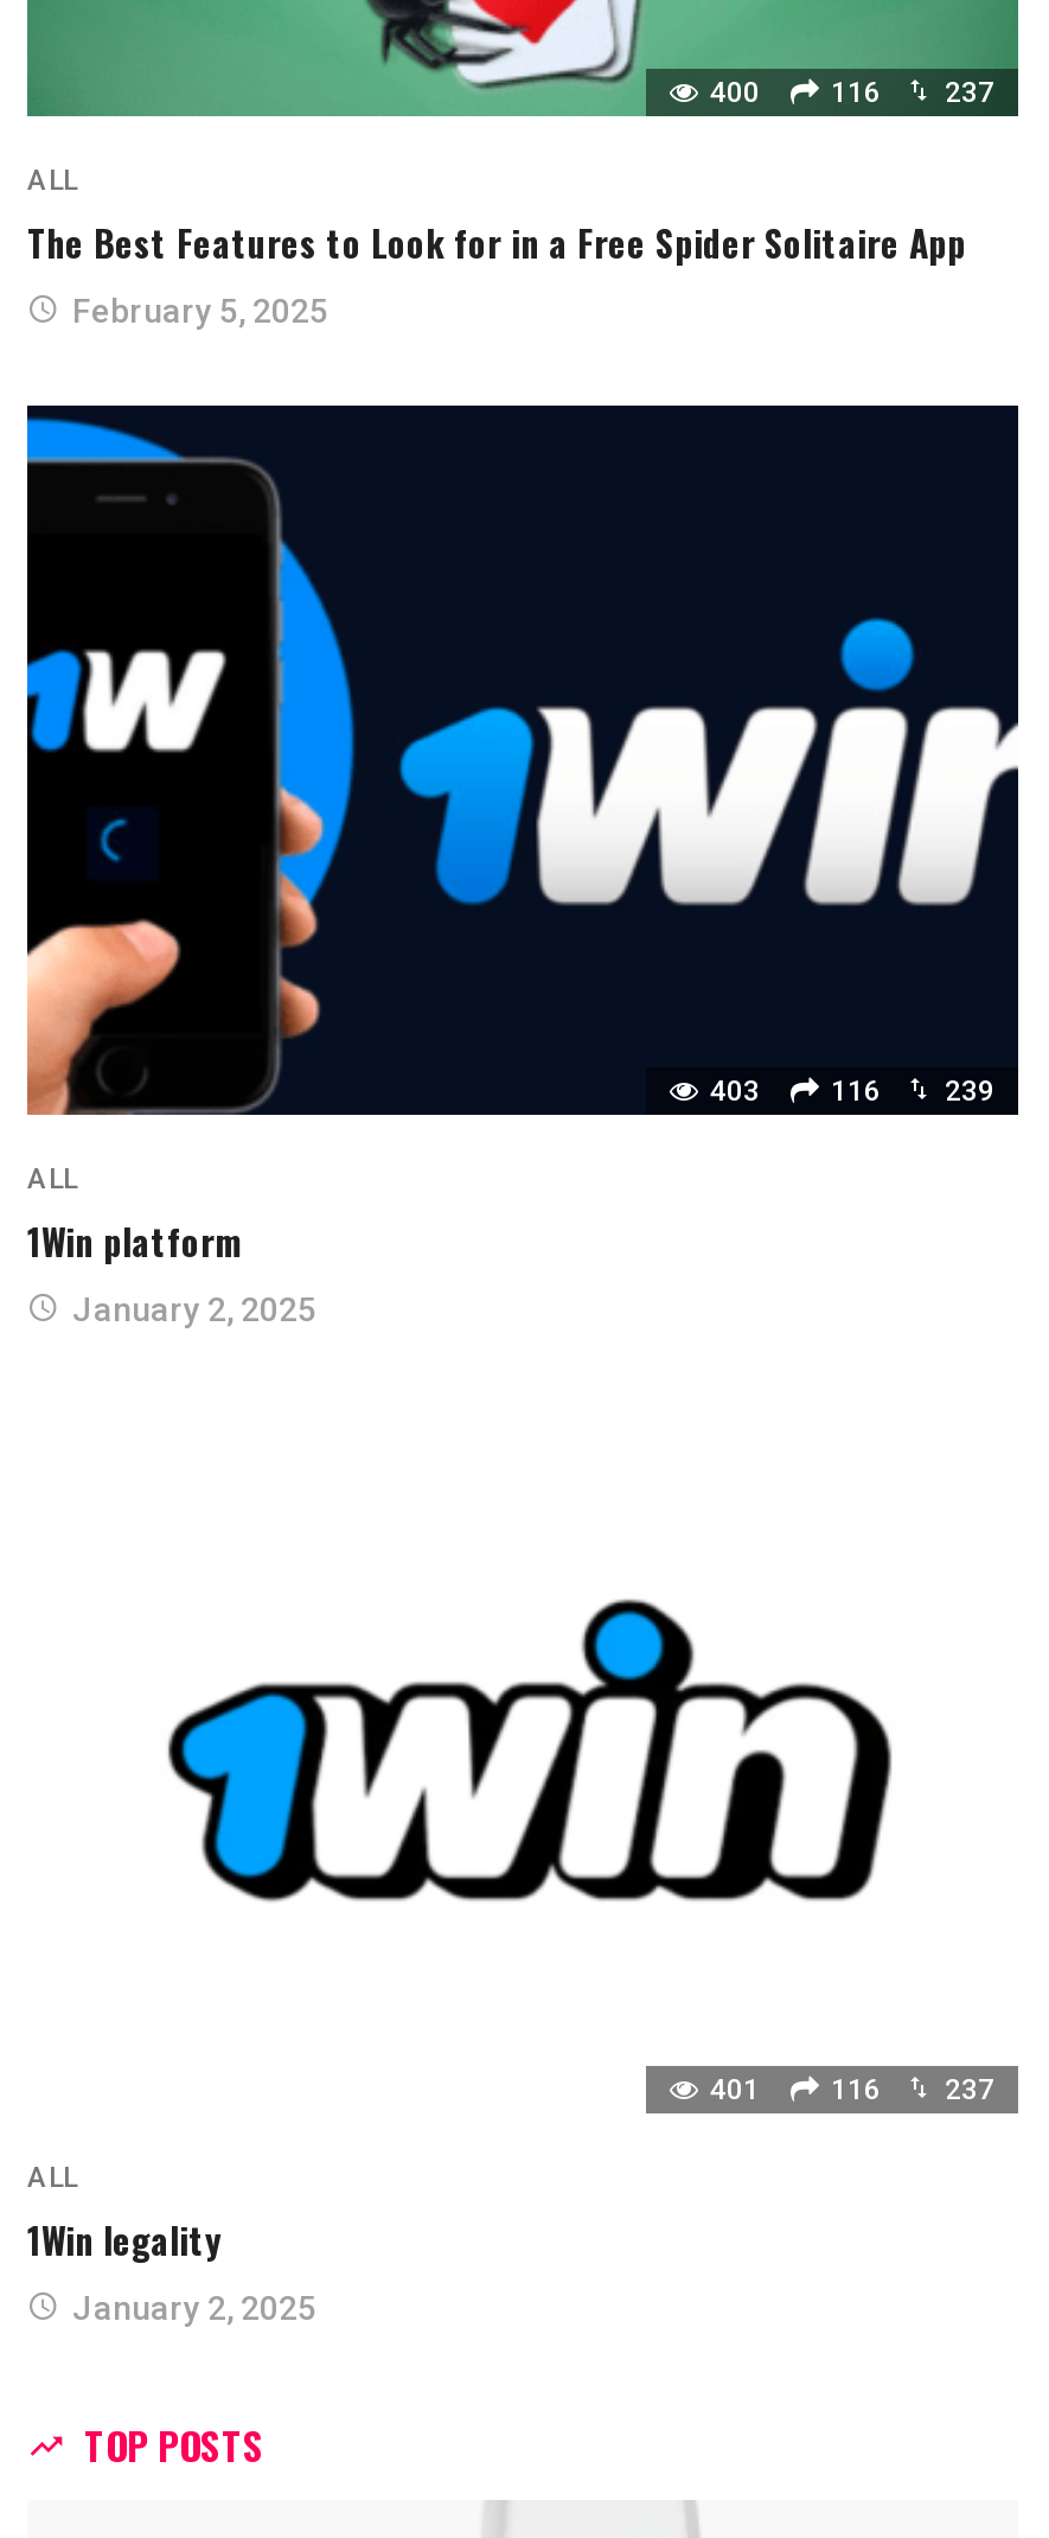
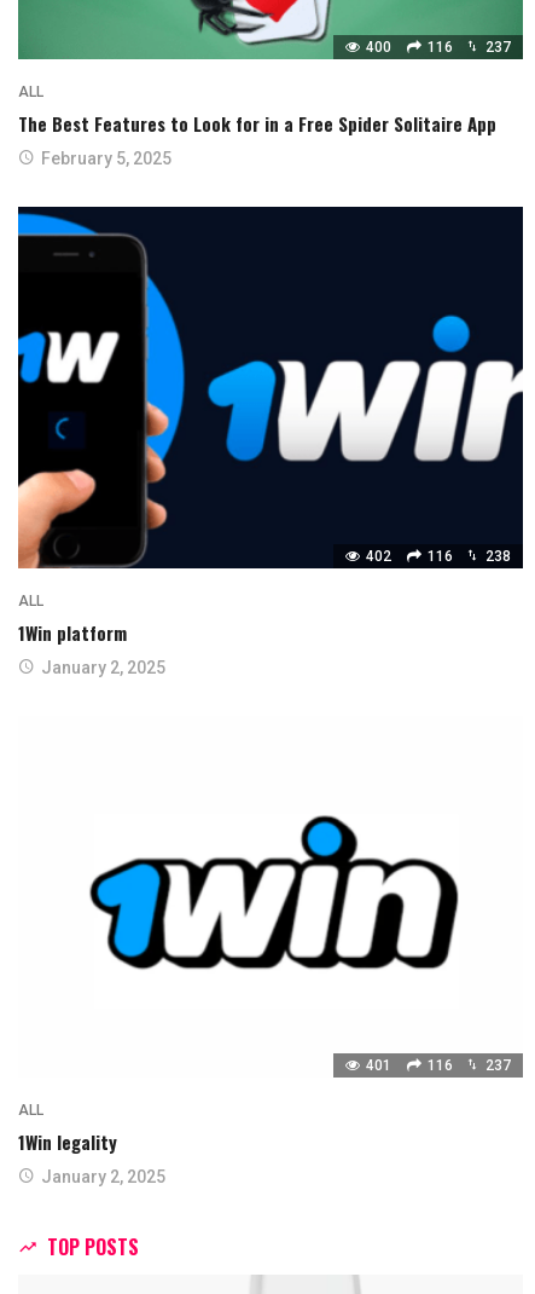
[710,1075,760,1108] 403 -> [366,548,391,565] 402
[831,1075,994,1108] 116 239 -> [428,548,511,565] 116 238

